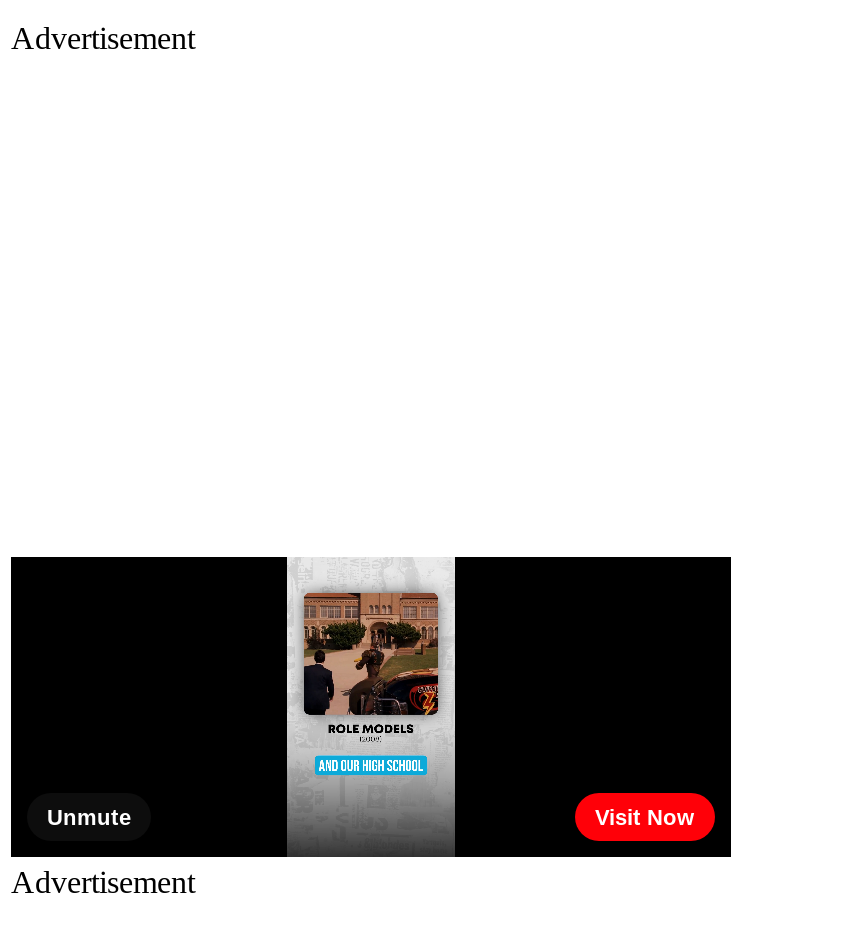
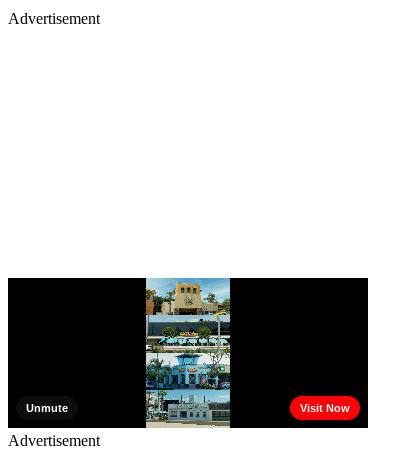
[285,557,457,857] [image] -> [145,277,231,427] [image]

